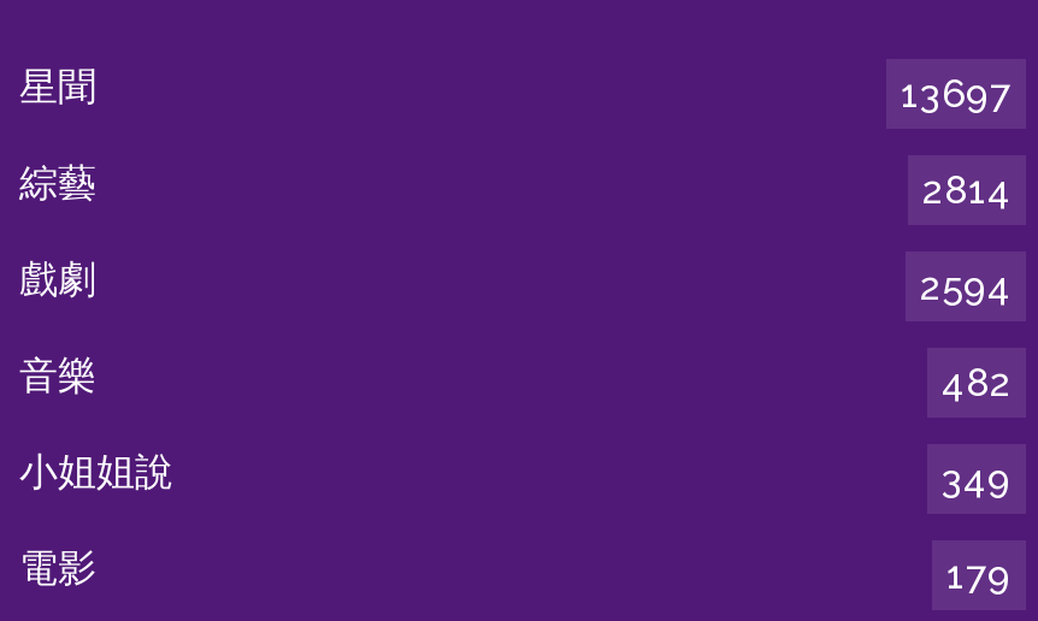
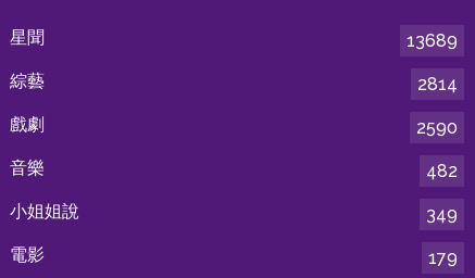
[901,72,1012,118] 13697 -> [407,31,458,51] 13689
[920,265,1012,311] 2594 -> [416,117,458,138] 2590

